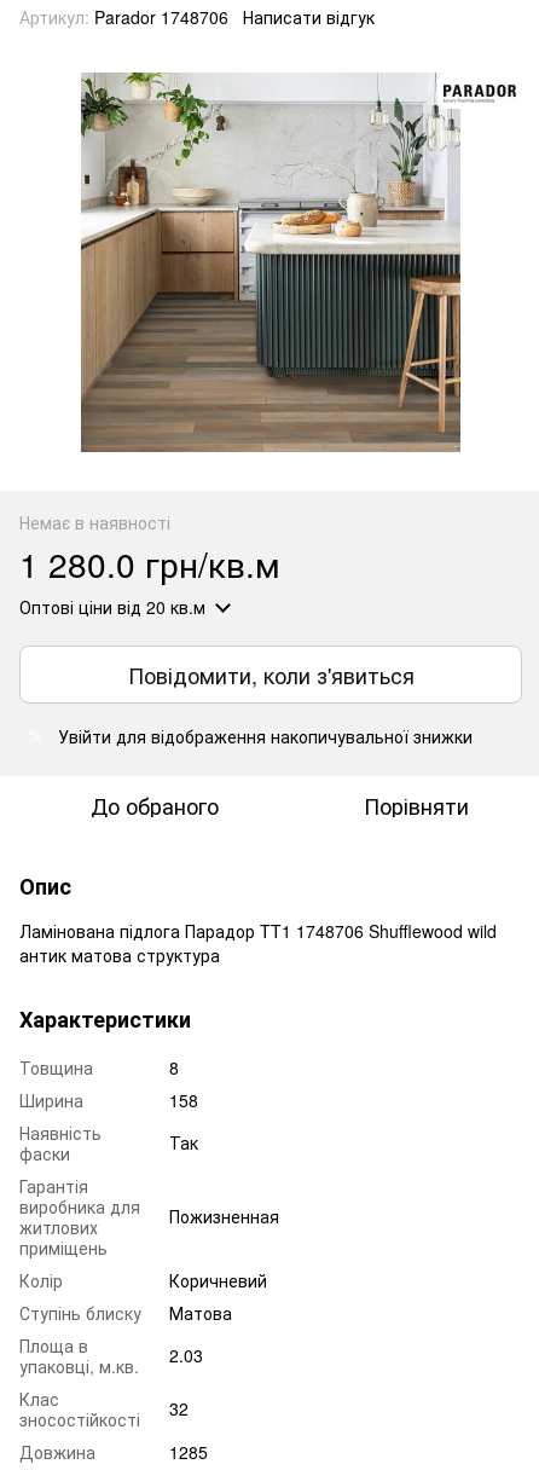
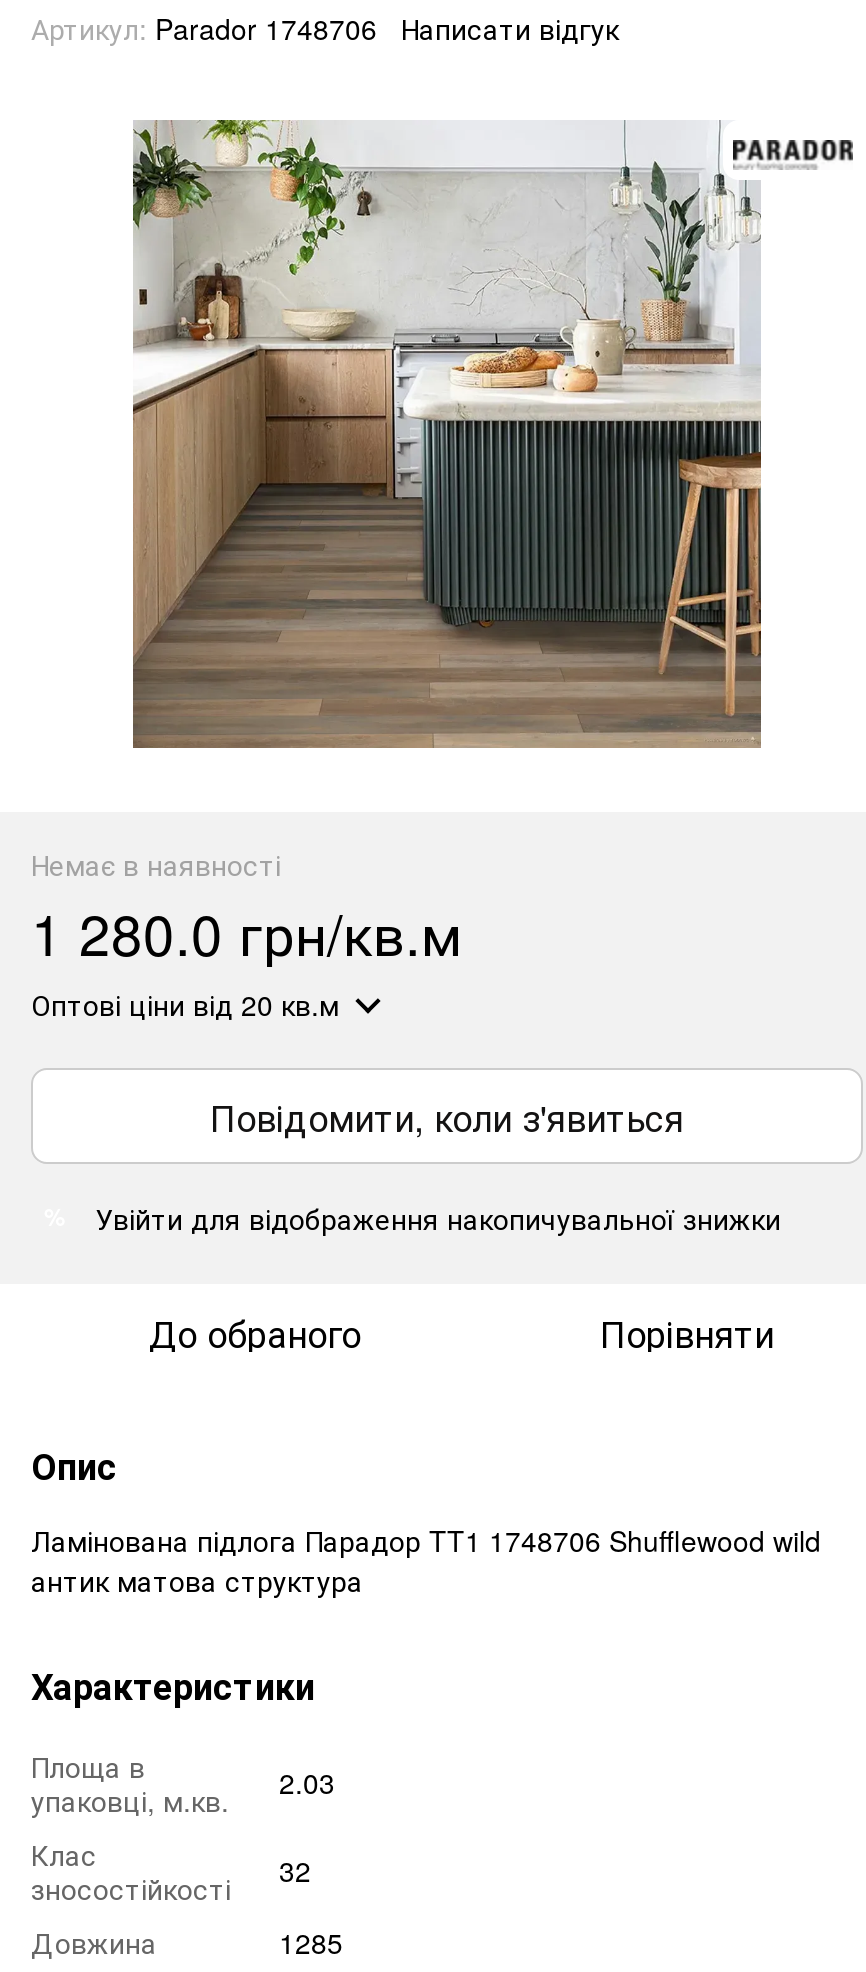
[19,1055,198,1259] Товщина | 8 | Ширина | 158 | Наявність | фаски | Так | Гарантія | виробника для | житлових | приміщень -> none
[19,1204,279,1324] Пожизненная | Колір | Коричневий | Ступінь блиску | Матова -> none

